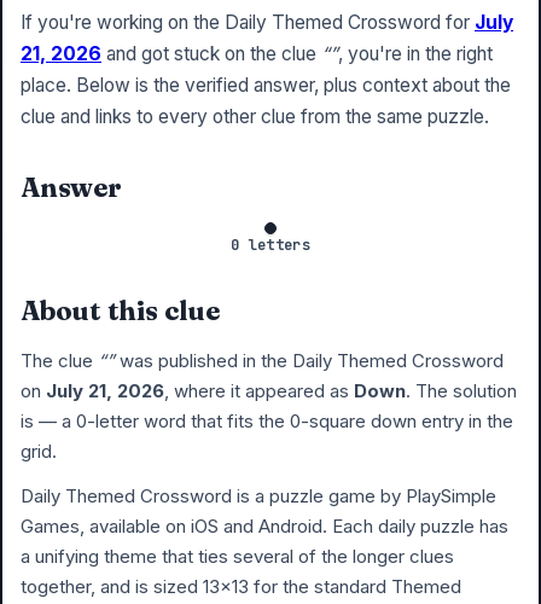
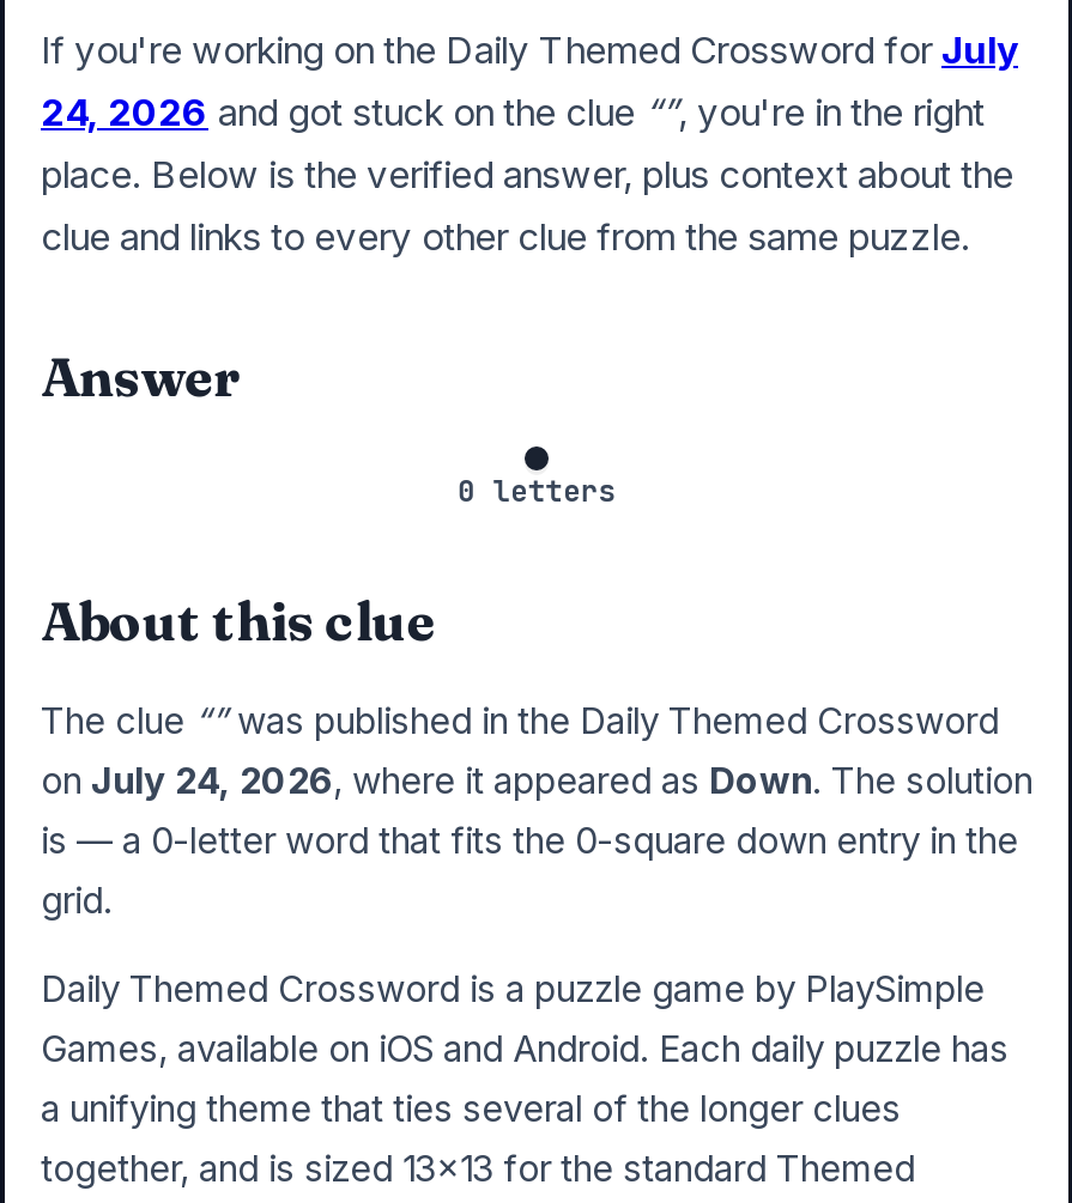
[21,43,493,66] 21, 2026 and got stuck on the clue “”, you're in the right -> [41,91,985,136] 24, 2026 and got stuck on the clue “”, you're in the right
[21,380,517,403] on July 21, 2026, where it appeared as Down. The solution -> [41,759,1032,804] on July 24, 2026, where it appeared as Down. The solution

